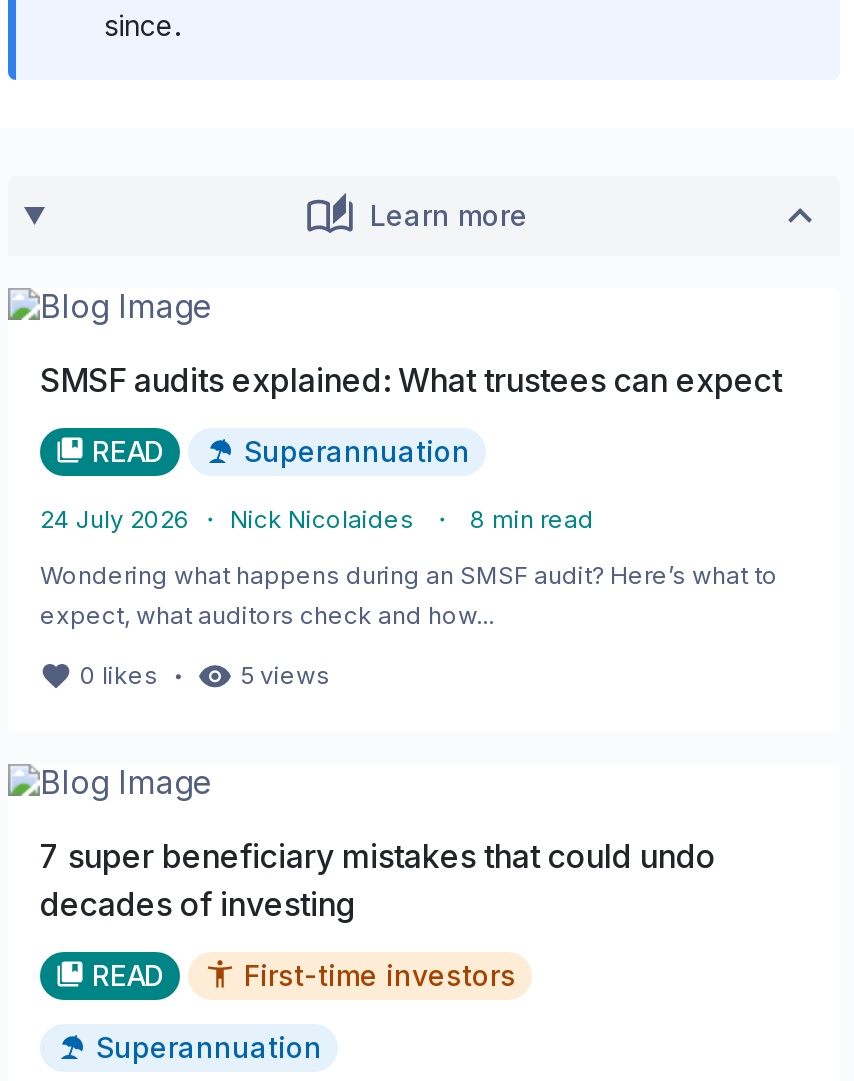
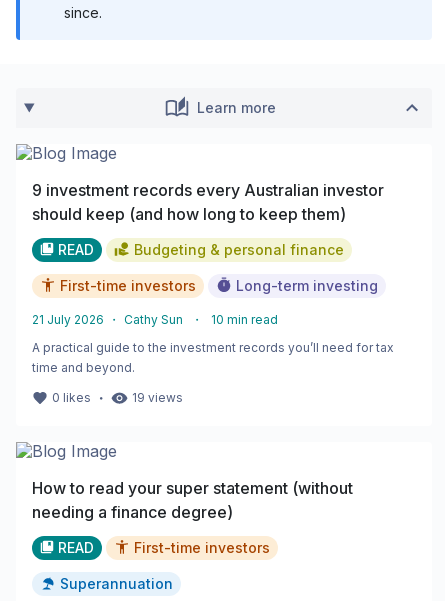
[40,360,782,400] SMSF audits explained: What trustees can expect -> [32,180,384,224] 9 investment records every Australian investor | should keep (and how long to keep them)
[40,434,778,630] Superannuation | 24 July 2026 ・ Nick Nicolaides ・ 8 min read | Wondering what happens during an SMSF audit? Here’s what to | expect, what auditors check and how... -> [32,241,394,375] Budgeting & personal finance | First-time investors | Long-term investing | 21 July 2026 ・ Cathy Sun ・ 10 min read | A practical guide to the investment records you’ll need for tax | time and beyond.
[80,656,330,696] 0 likes ・ 5 views -> [52,388,183,408] 0 likes ・ 19 views
[40,836,716,924] 7 super beneficiary mistakes that could undo | decades of investing -> [32,478,353,522] How to read your super statement (without | needing a finance degree)

